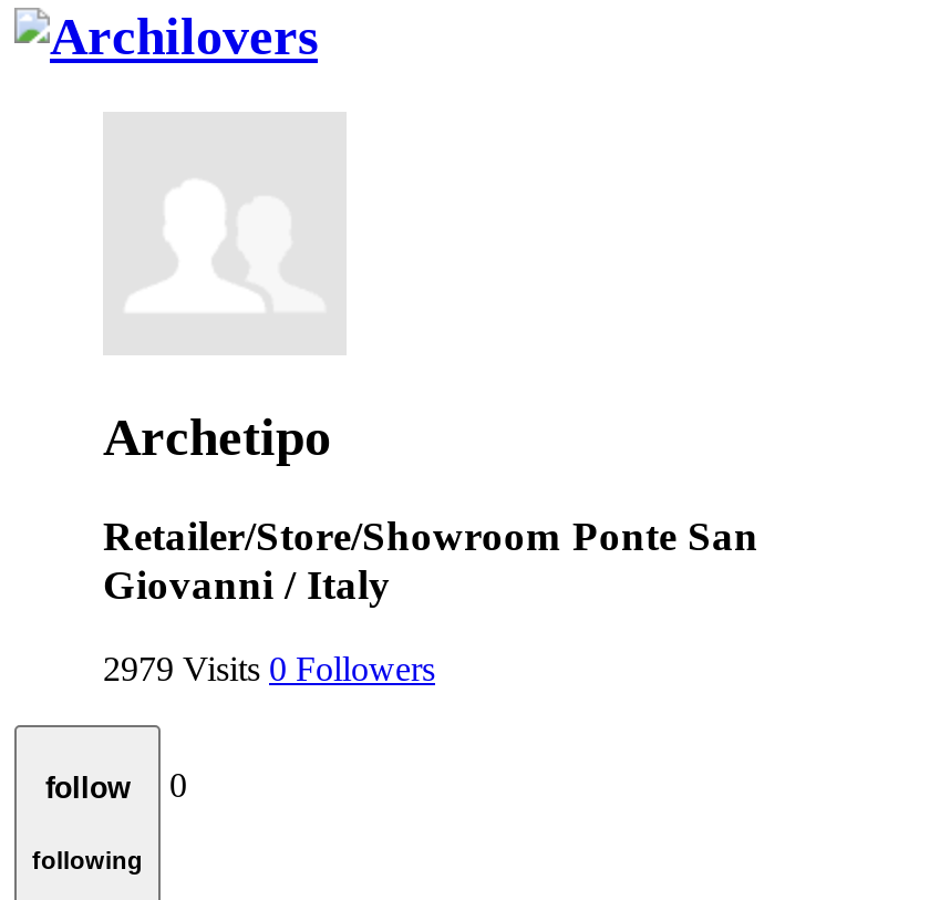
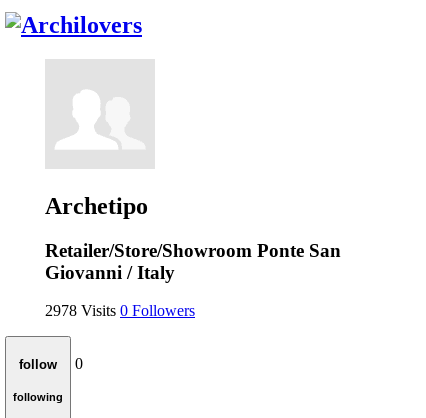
[103,650,435,688] 2979 Visits 0 Followers -> [45,302,195,319] 2978 Visits 0 Followers

